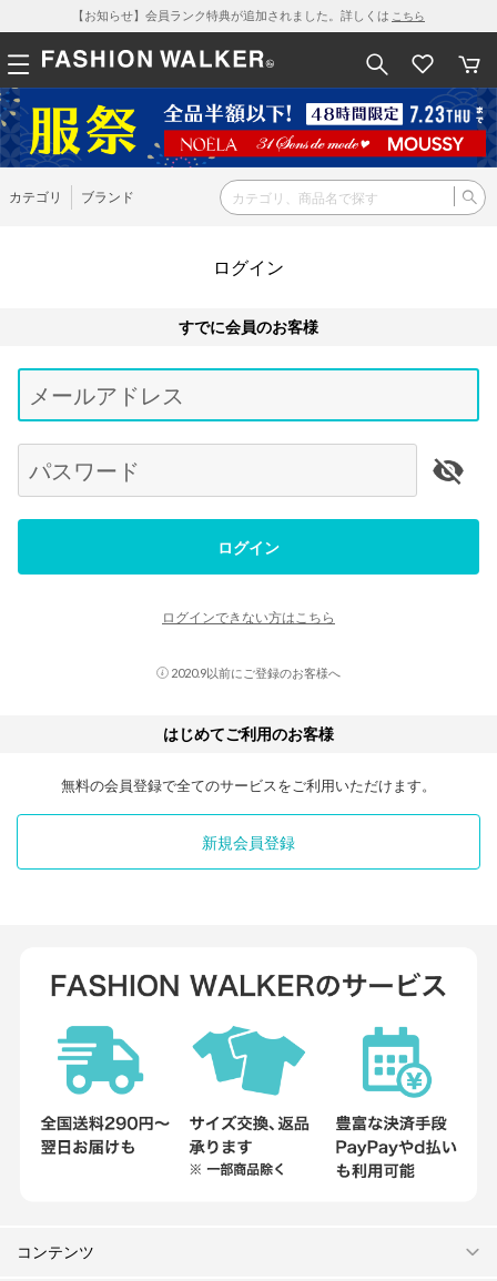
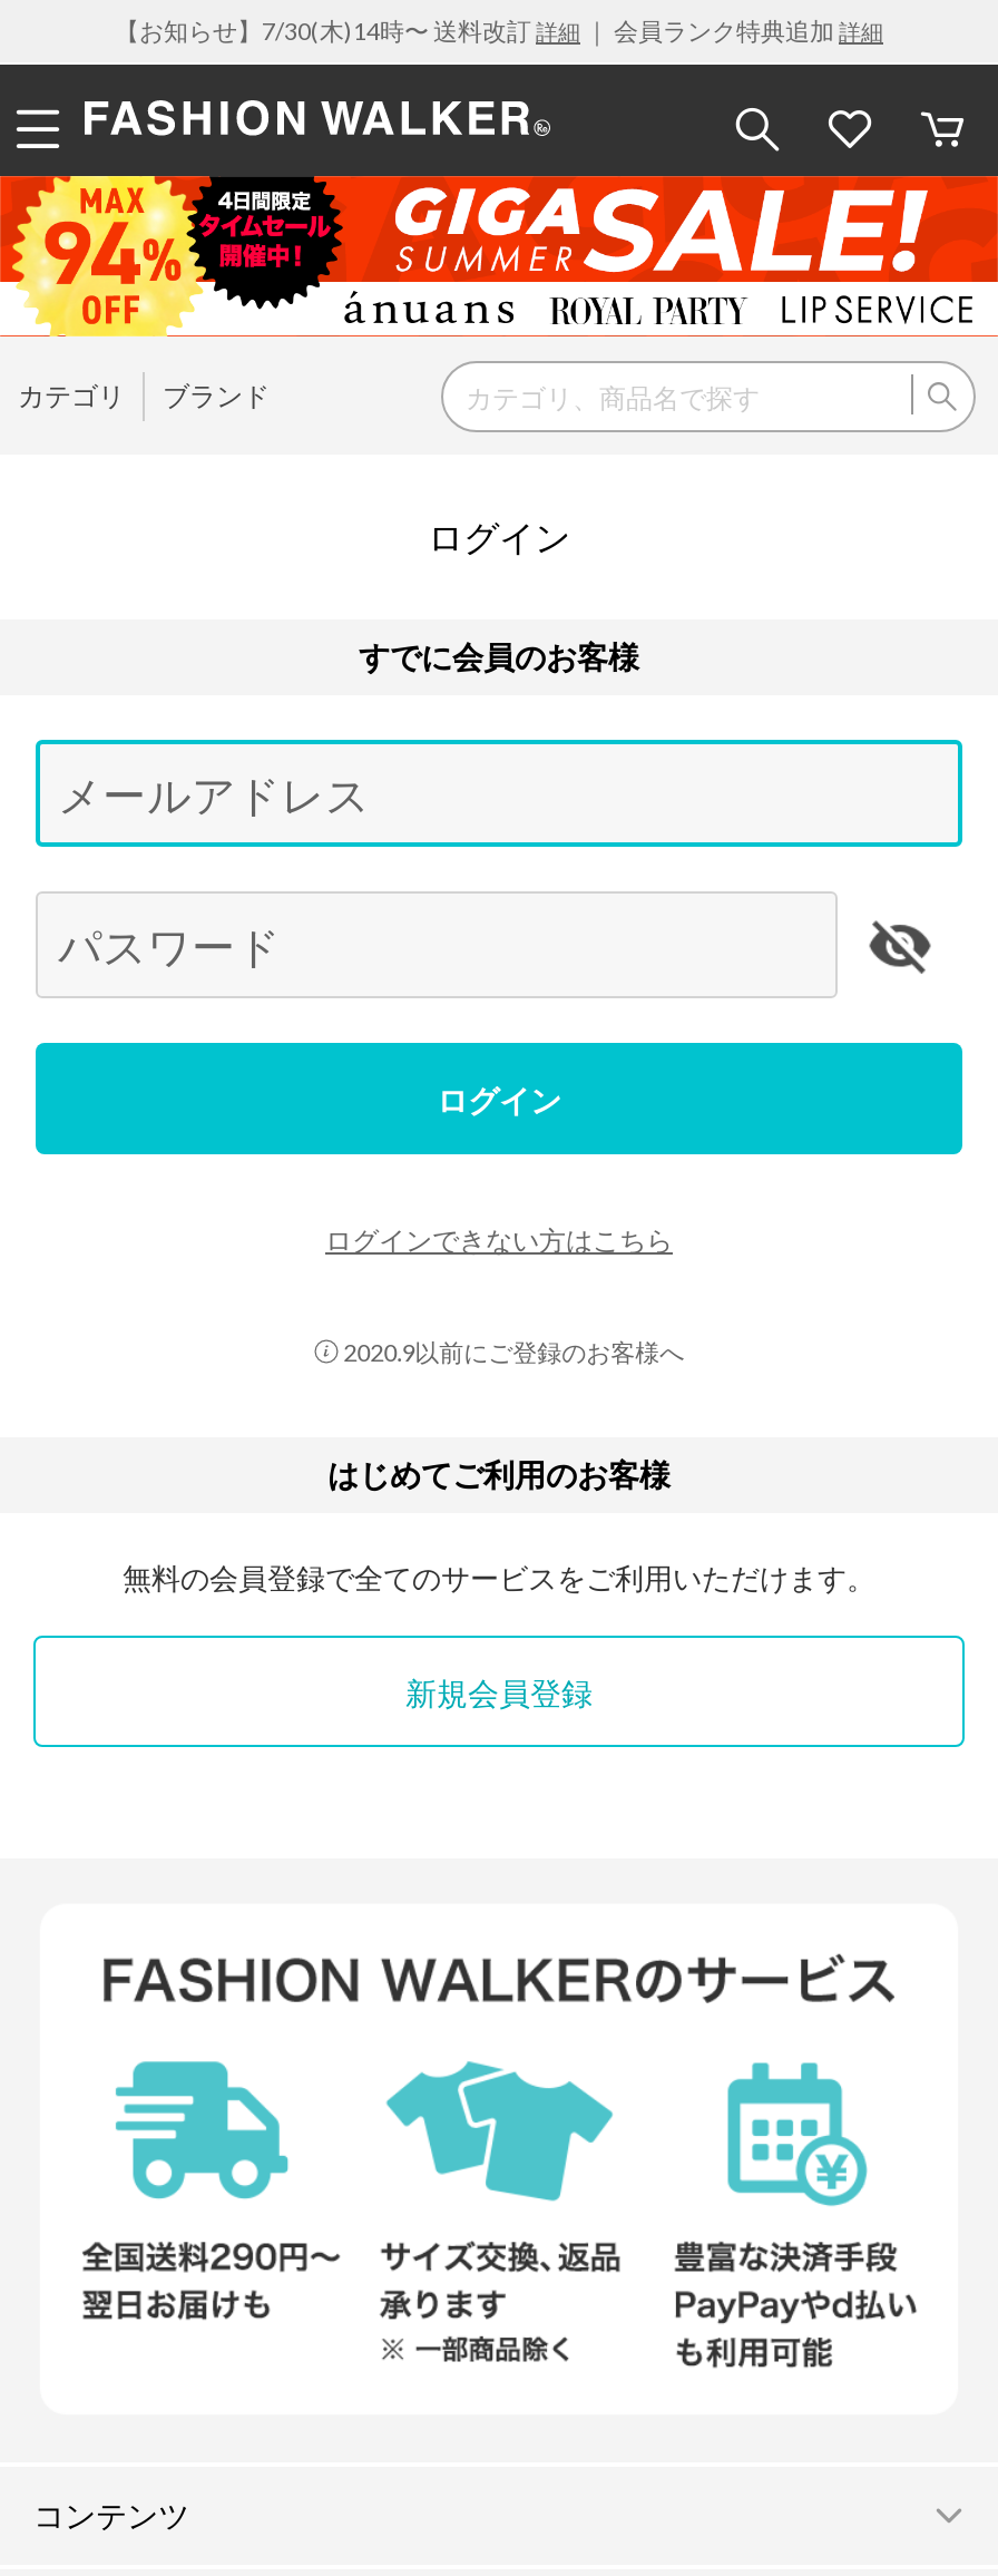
[72,8,425,22] 【お知らせ】会員ランク特典が追加されました。詳しくはこちら -> [115,16,883,45] 【お知らせ】7/30(木)14時〜 送料改訂詳細｜ 会員ランク特典追加詳細
[3,88,494,169] [image] -> [7,174,991,339] [image]

